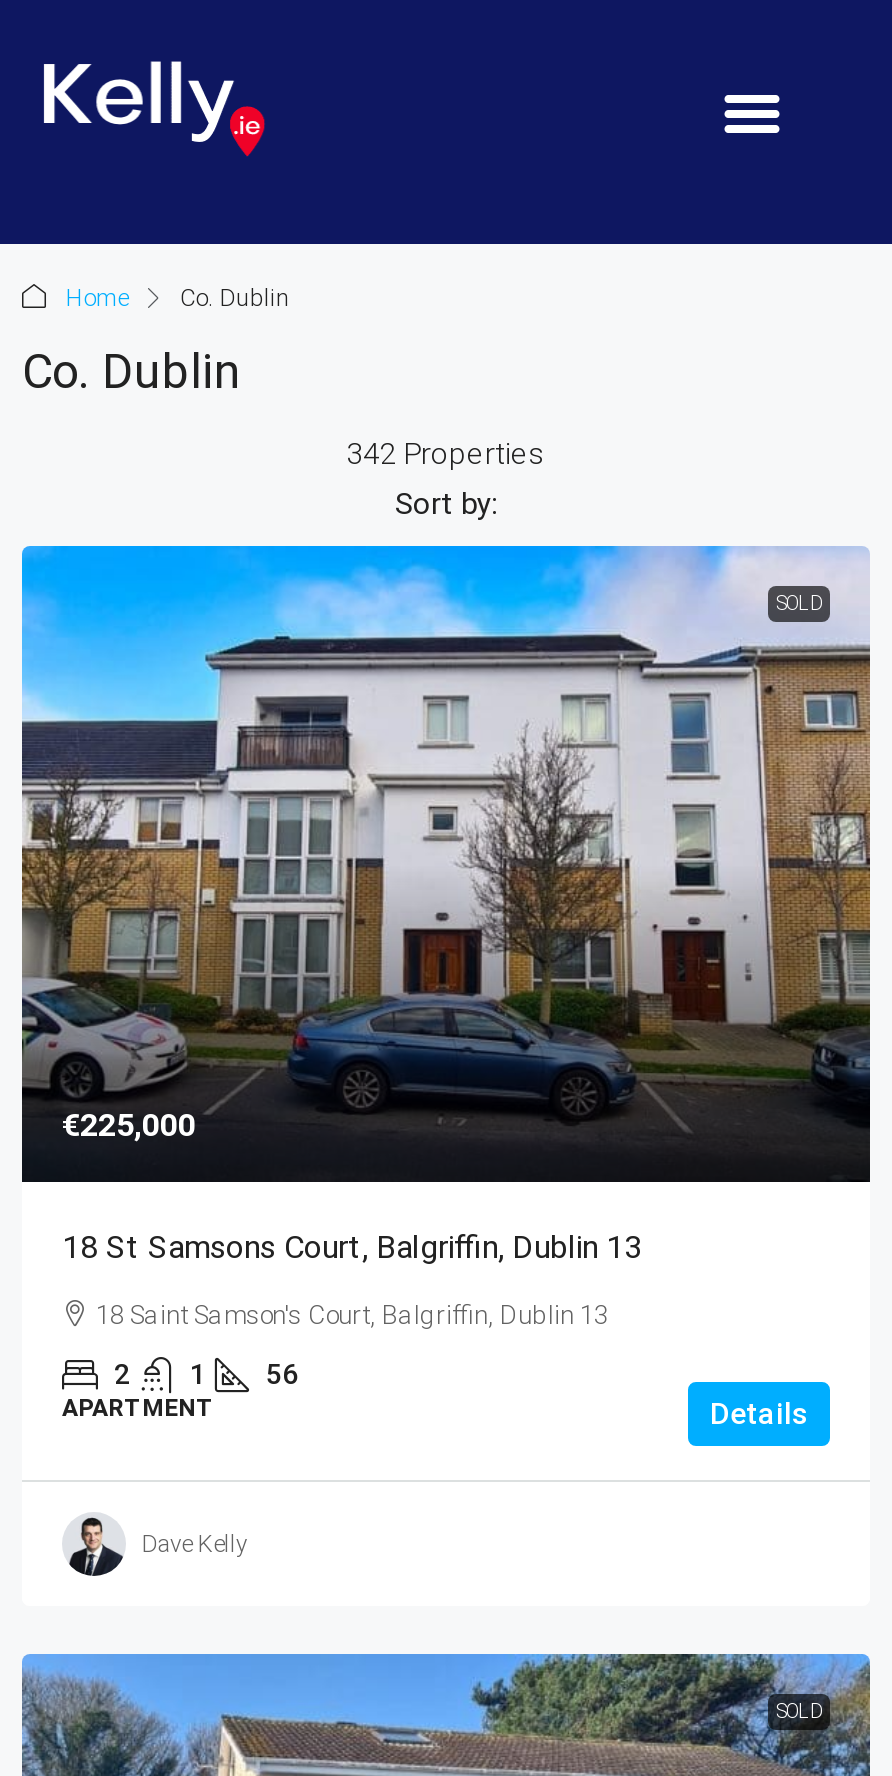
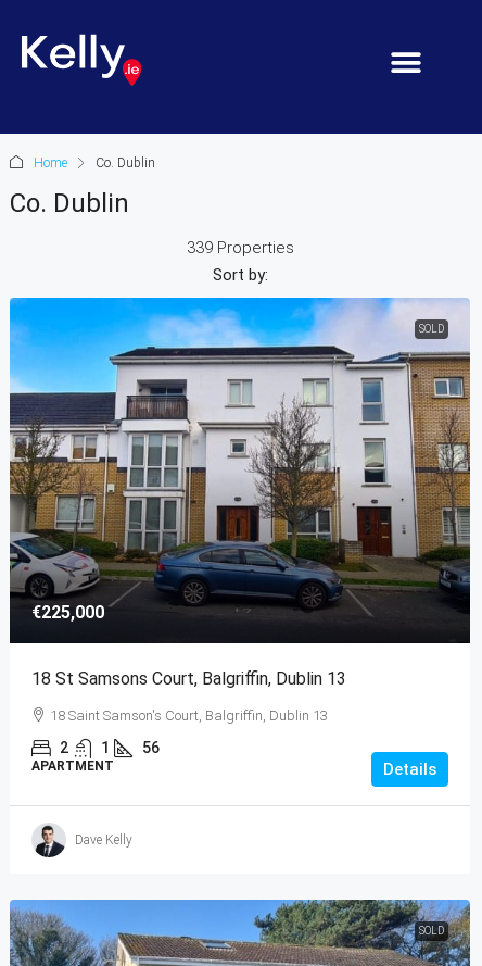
[347,436,545,472] 342 Properties -> [186,238,294,258] 339 Properties

